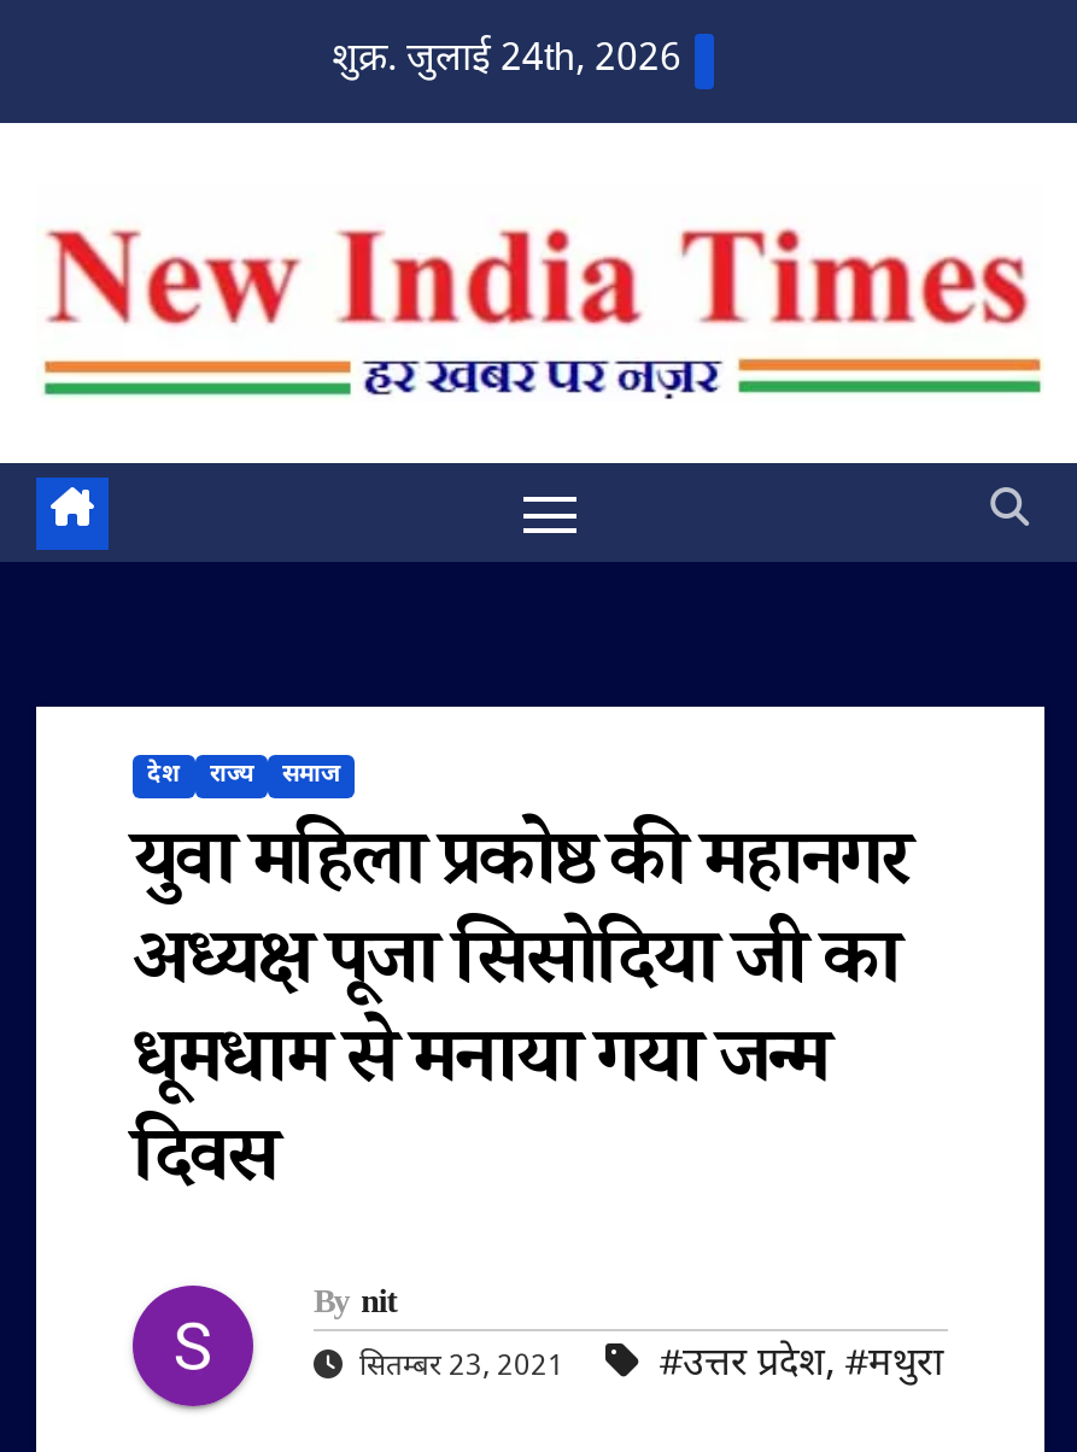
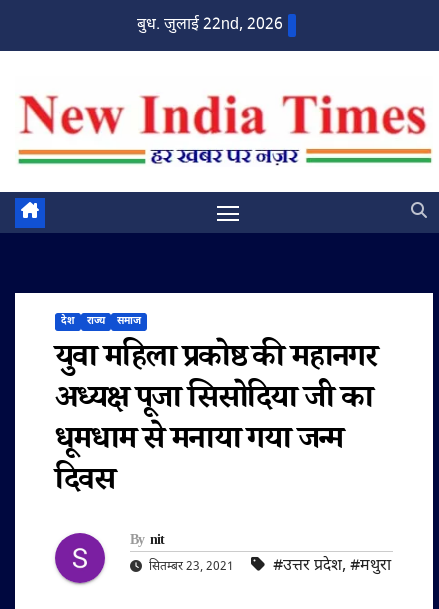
[332,36,681,87] शुक्र. जुलाई 24th, 2026 -> [137,15,283,36] बुध. जुलाई 22nd, 2026

